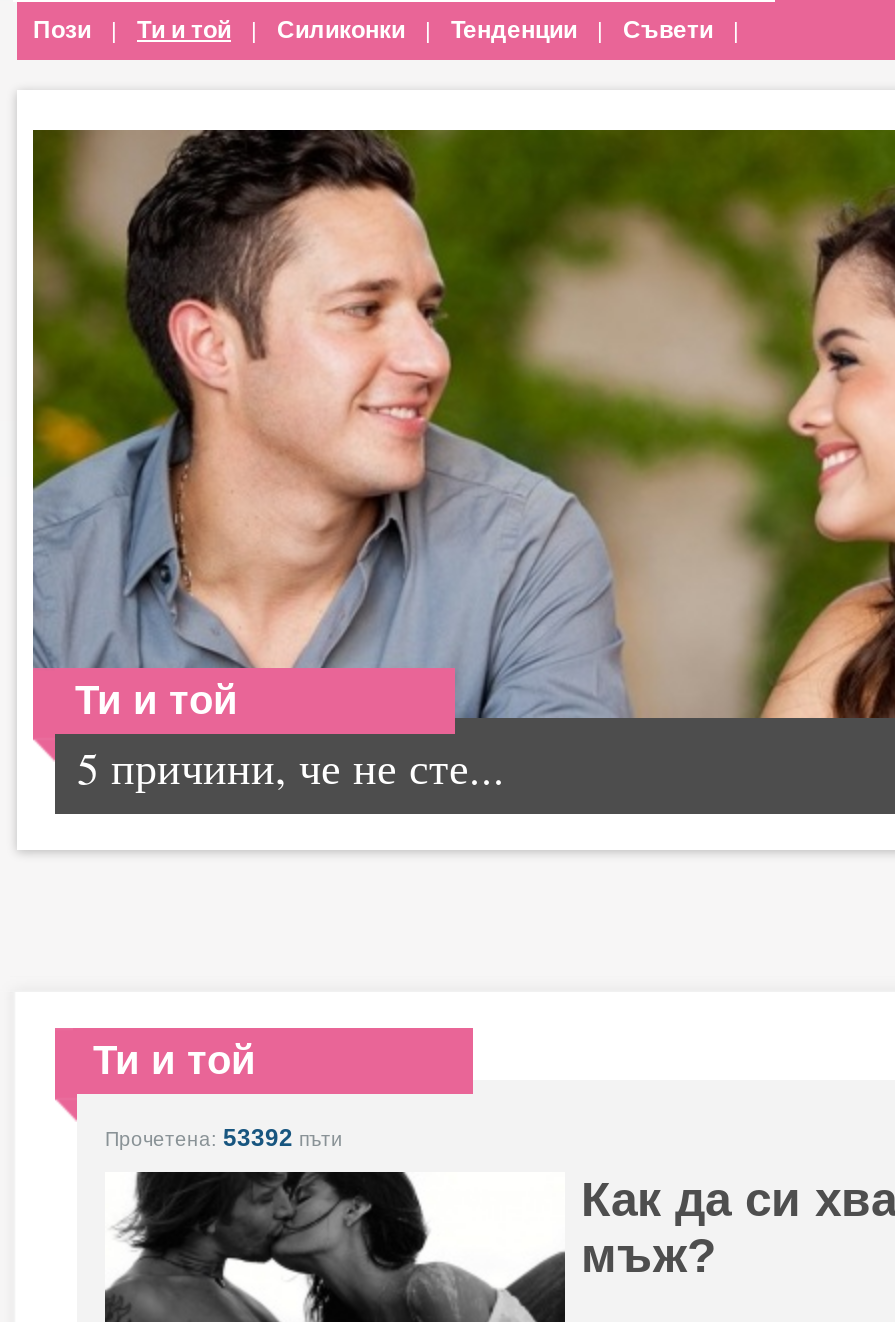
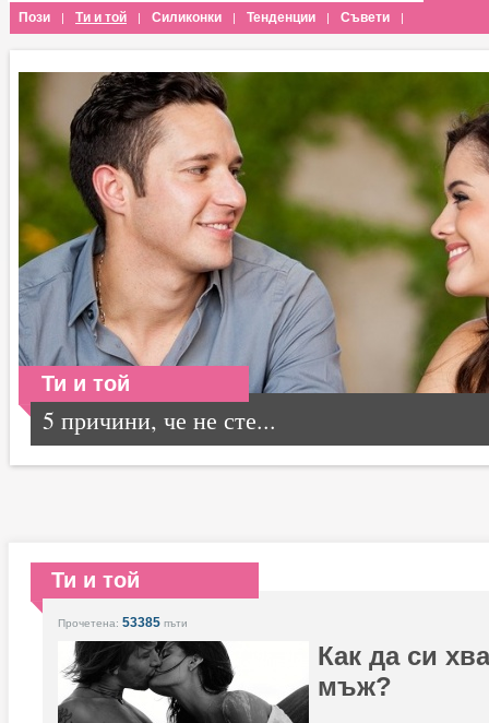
[105,1124,343,1152] Прочетена: 53392 пъти -> [58,615,188,630] Прочетена: 53385 пъти

